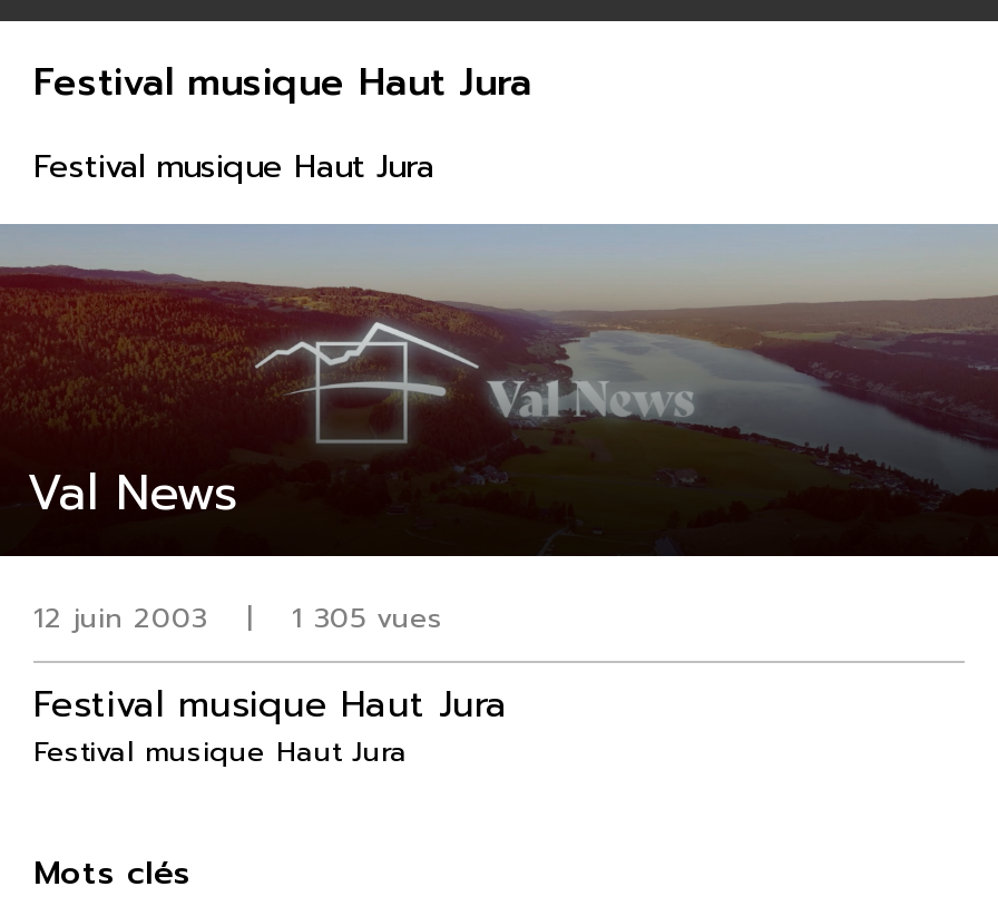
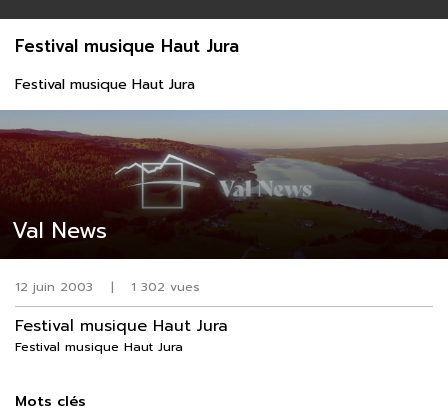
[281,596,443,639] 1 305 vues -> [126,277,200,296] 1 302 vues

